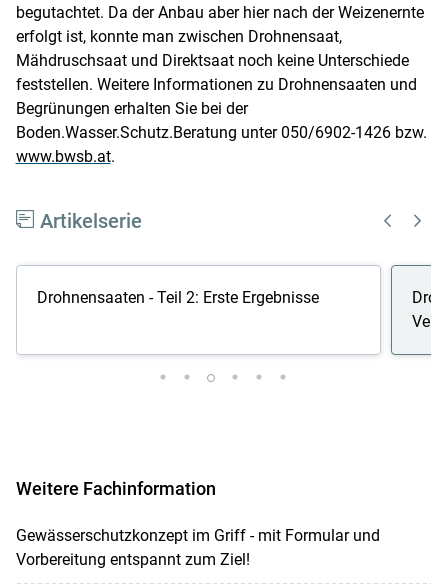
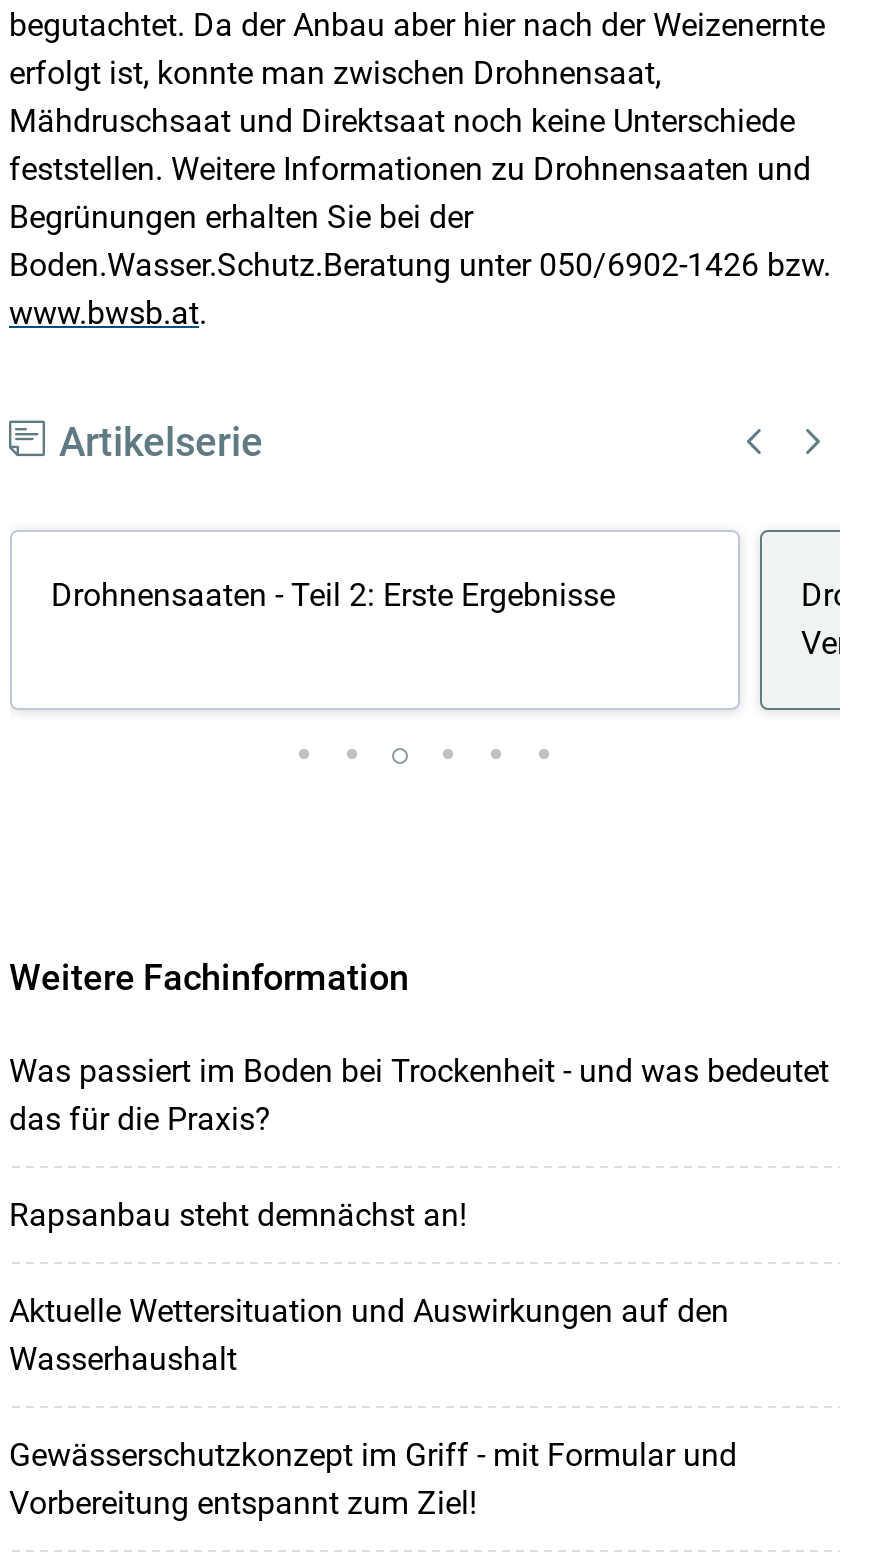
none -> [9,1051,829,1377] Was passiert im Boden bei Trockenheit - und was bedeutet | das für die Praxis? | Rapsanbau steht demnächst an! | Aktuelle Wettersituation und Auswirkungen auf den | Wasserhaushalt

